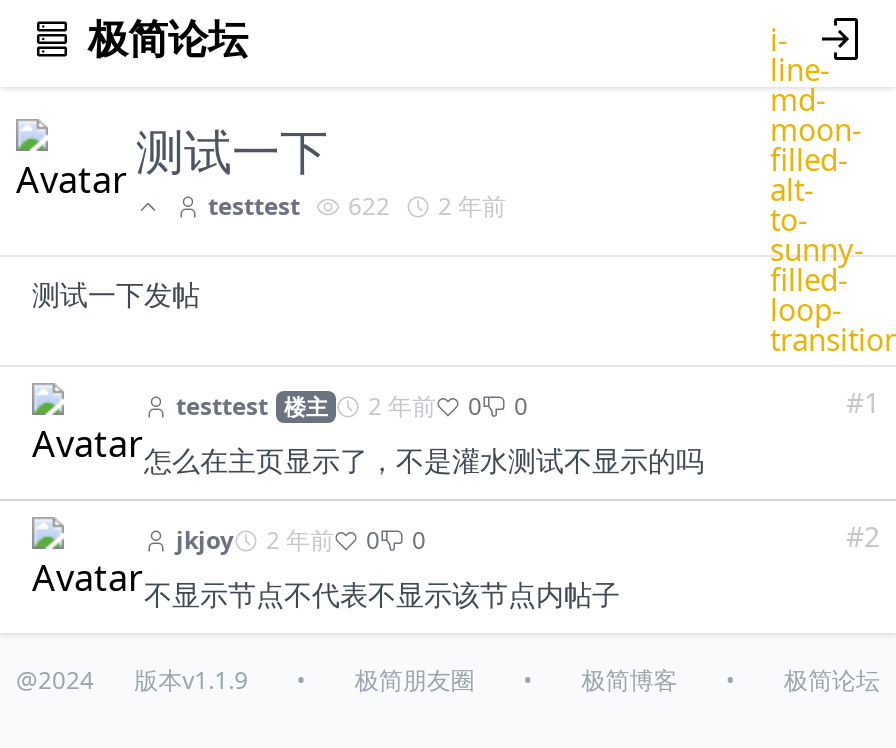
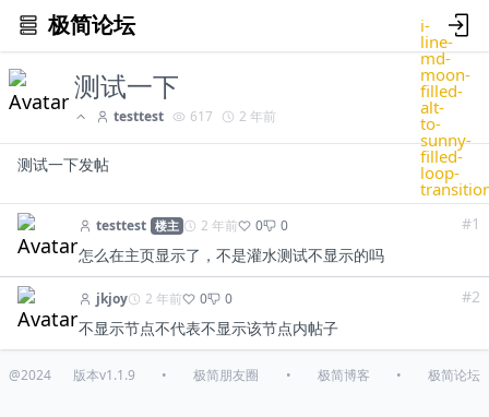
[208,189,506,223] testtest 622 2 年前 -> [114,107,276,126] testtest 617 2 年前

